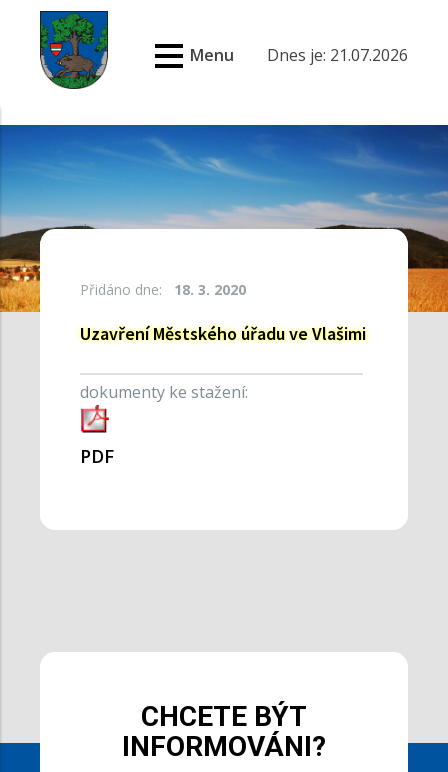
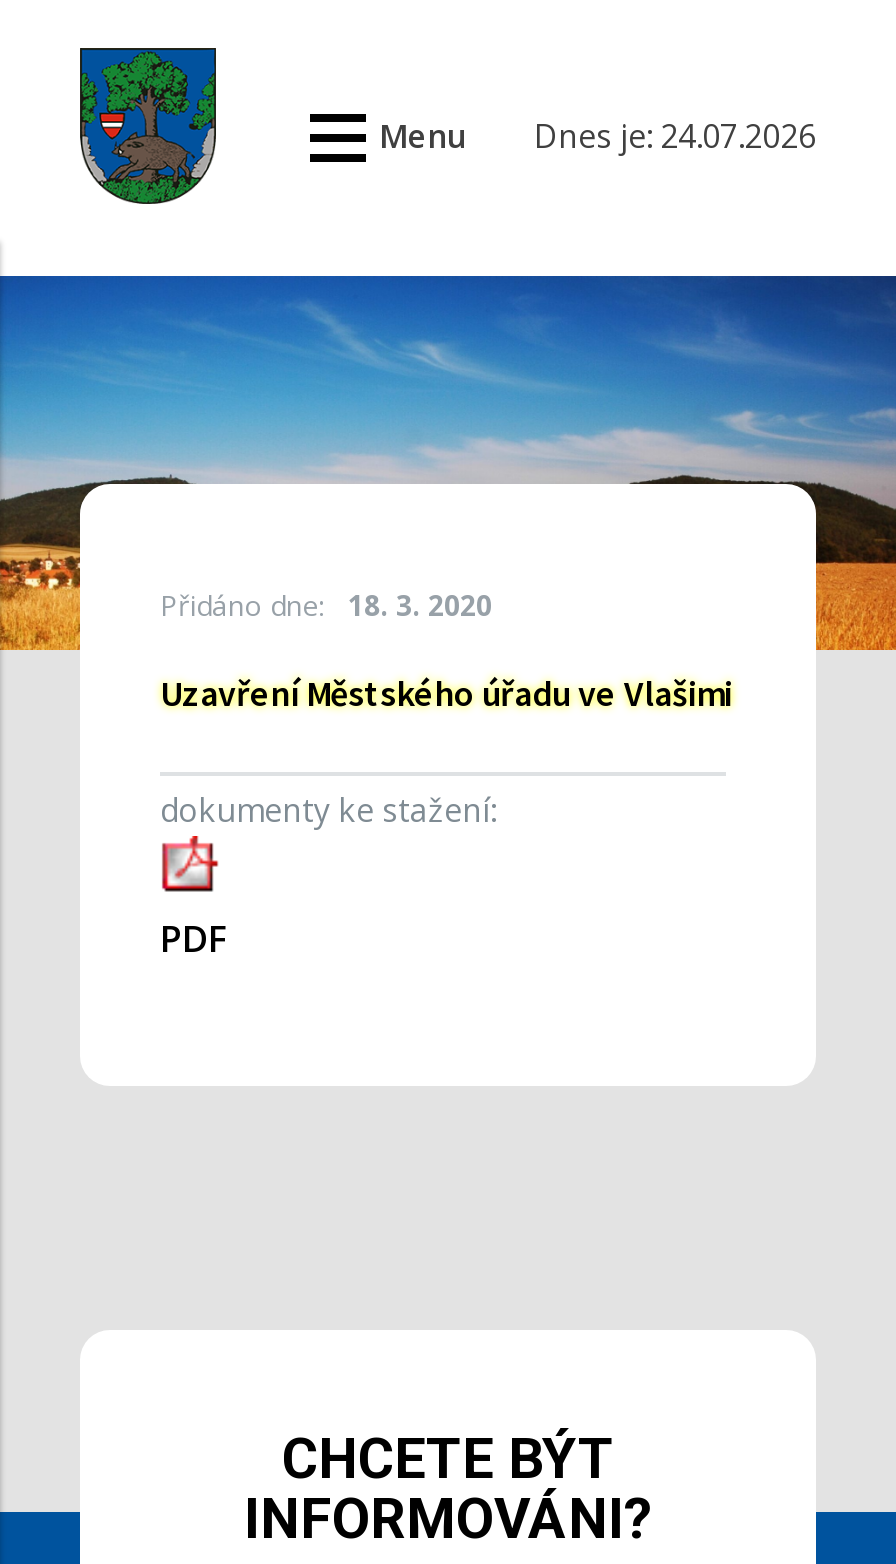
[189,44,408,66] Menu Dnes je: 21.07.2026 -> [379,114,816,158] Menu Dnes je: 24.07.2026

